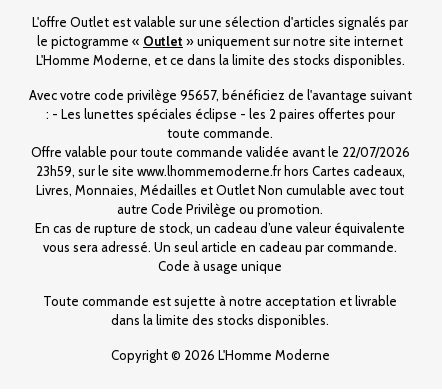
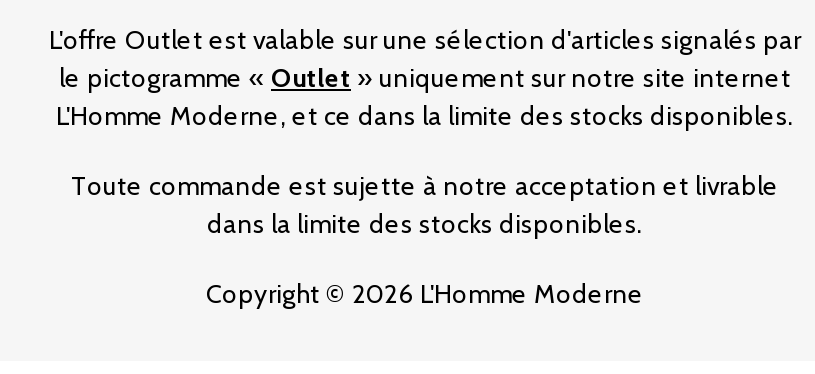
[28,87,411,274] Avec votre code privilège 95657, bénéficiez de l'avantage suivant | : - Les lunettes spéciales éclipse - les 2 paires offertes pour | toute commande. | Offre valable pour toute commande validée avant le 22/07/2026 | 23h59, sur le site www.lhommemoderne.fr hors Cartes cadeaux, | Livres, Monnaies, Médailles et Outlet Non cumulable avec tout | autre Code Privilège ou promotion. | En cas de rupture de stock, un cadeau d’une valeur équivalente | vous sera adressé. Un seul article en cadeau par commande. | Code à usage unique -> none

